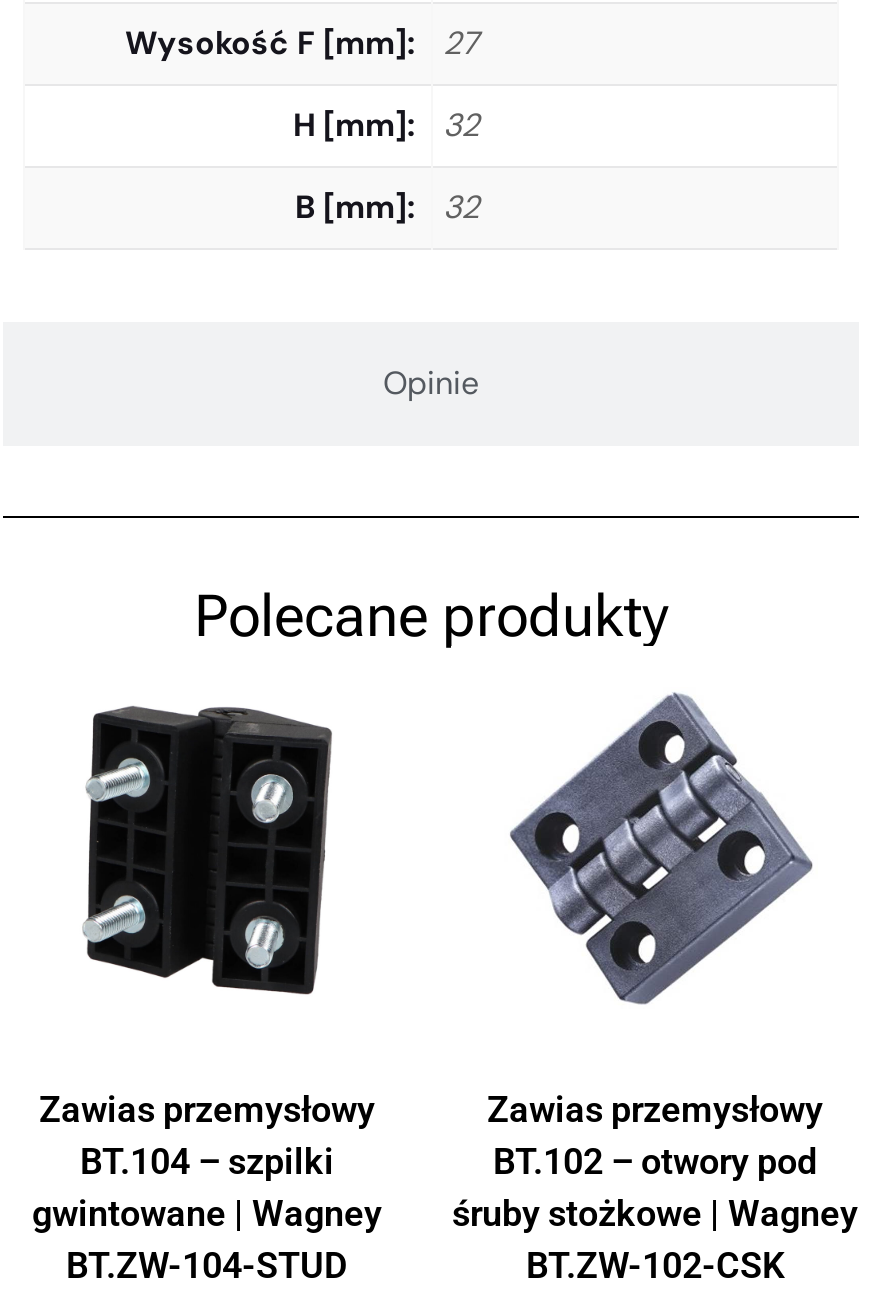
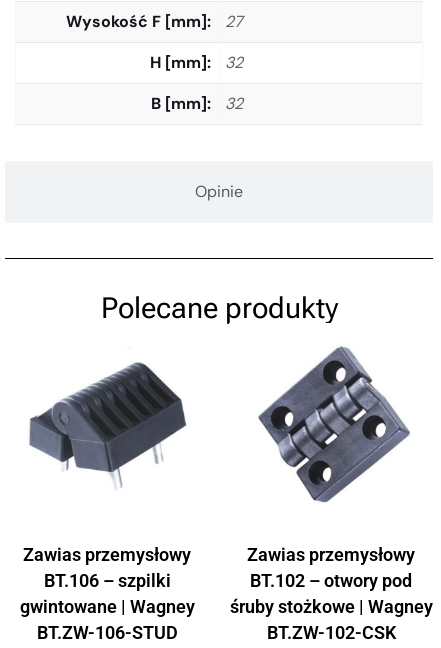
[53,704,365,996] [image] -> [29,353,187,497] [image]
[80,1139,334,1181] BT.104 – szpilki -> [43,569,170,590] BT.106 – szpilki
[66,1243,348,1285] BT.ZW-104-STUD -> [36,621,177,642] BT.ZW-106-STUD

